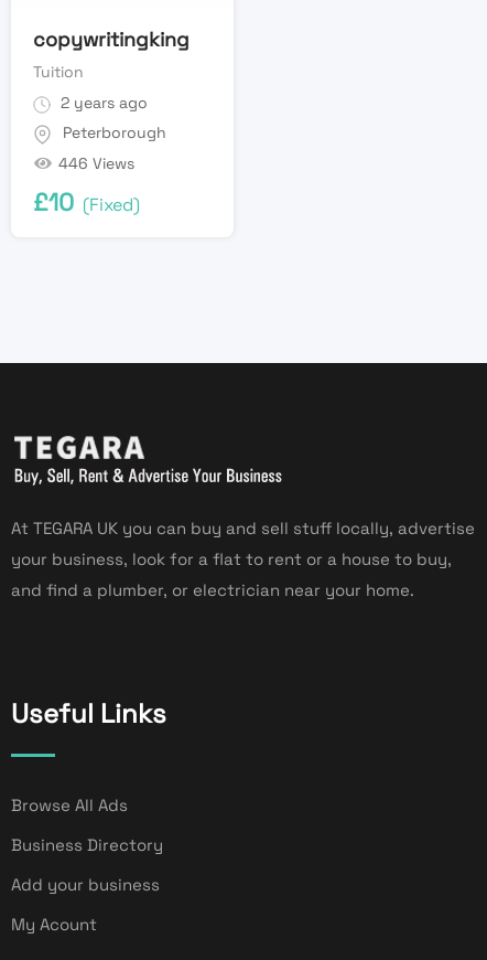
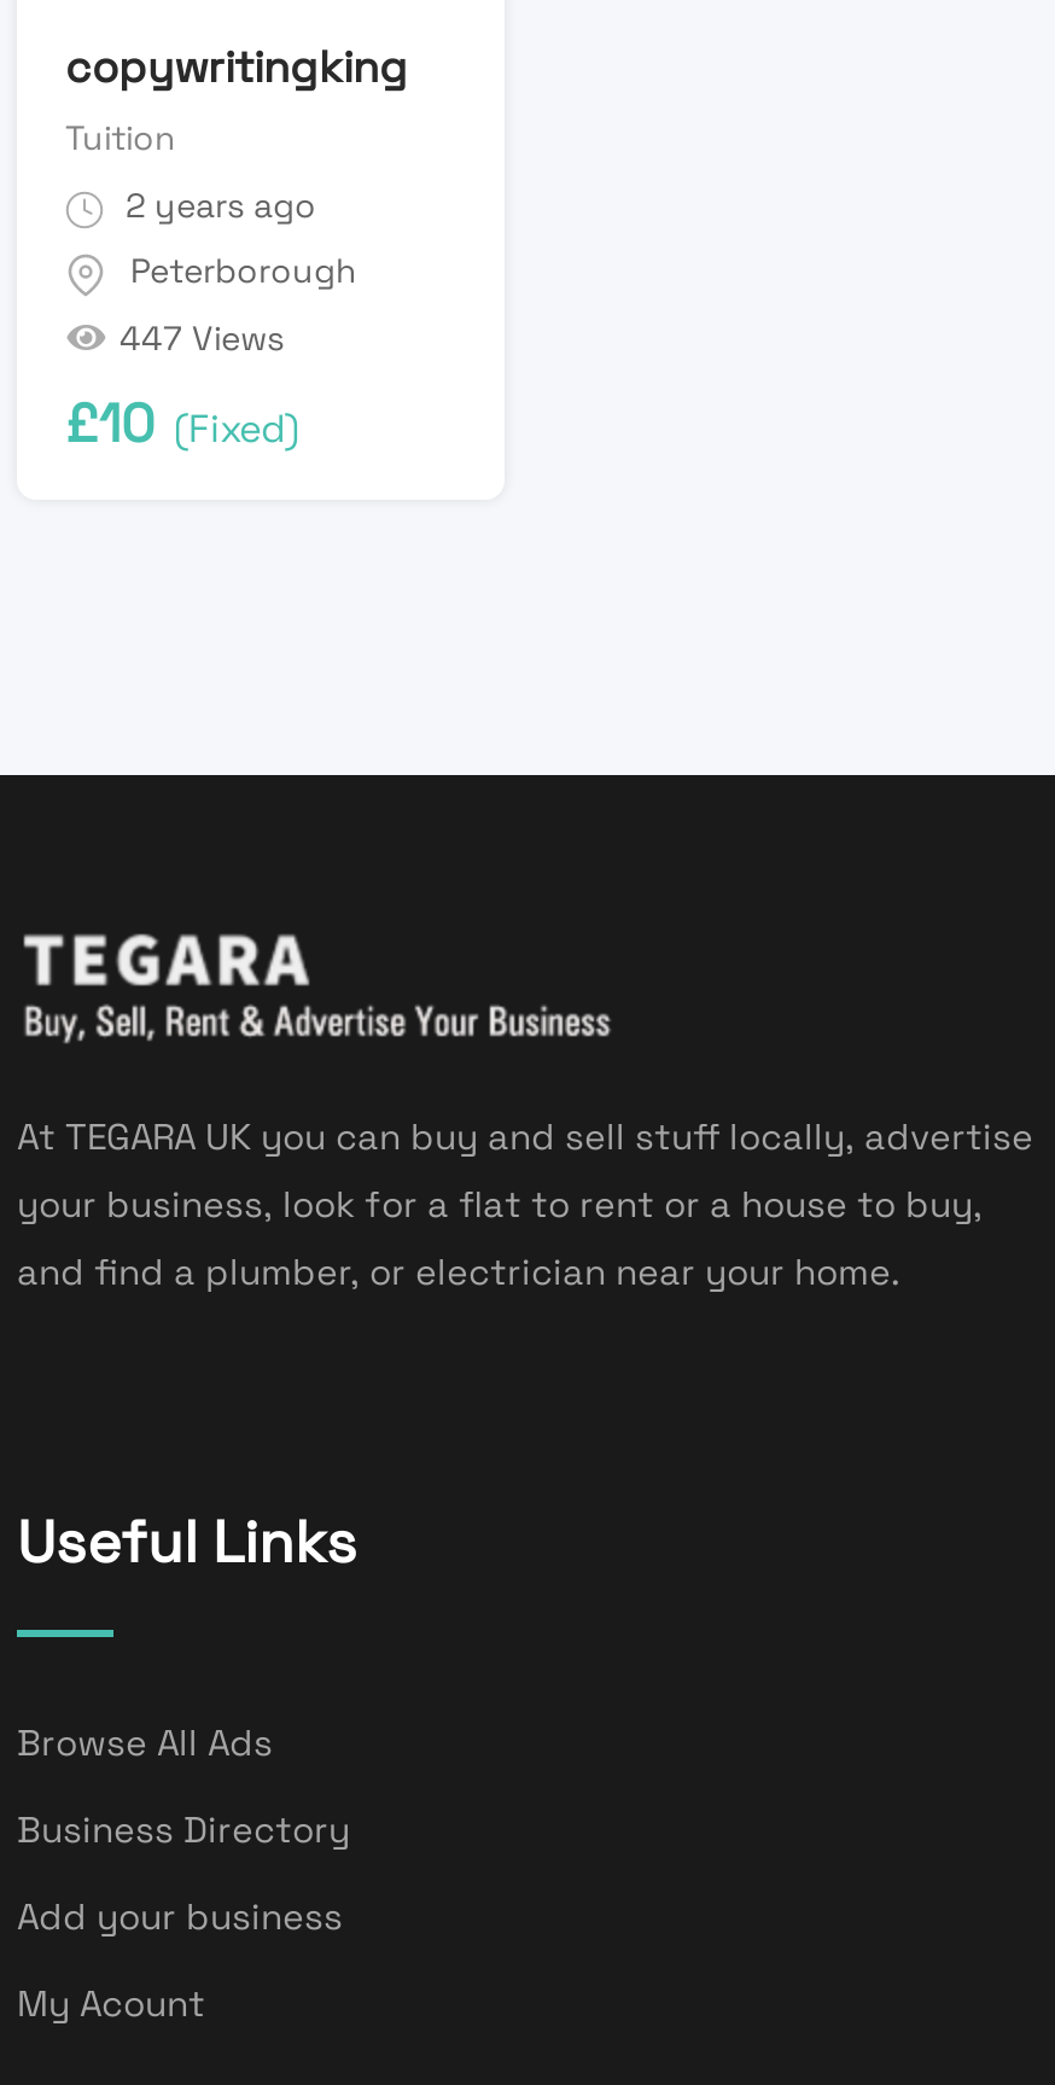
[58,153,134,173] 446 Views -> [120,315,284,359] 447 Views

